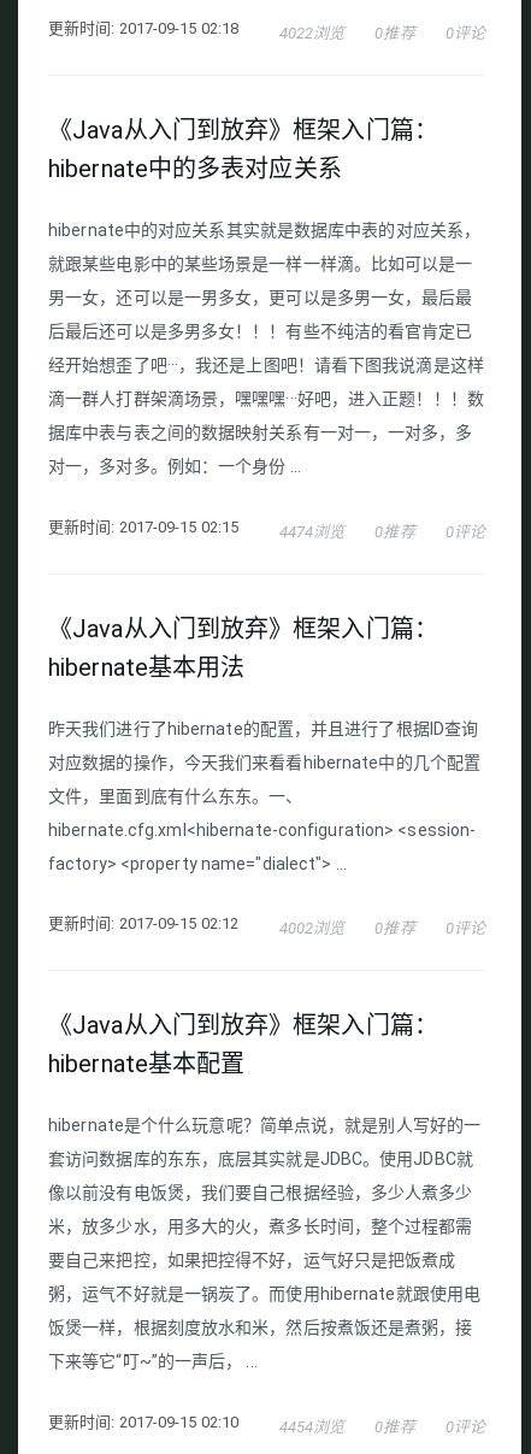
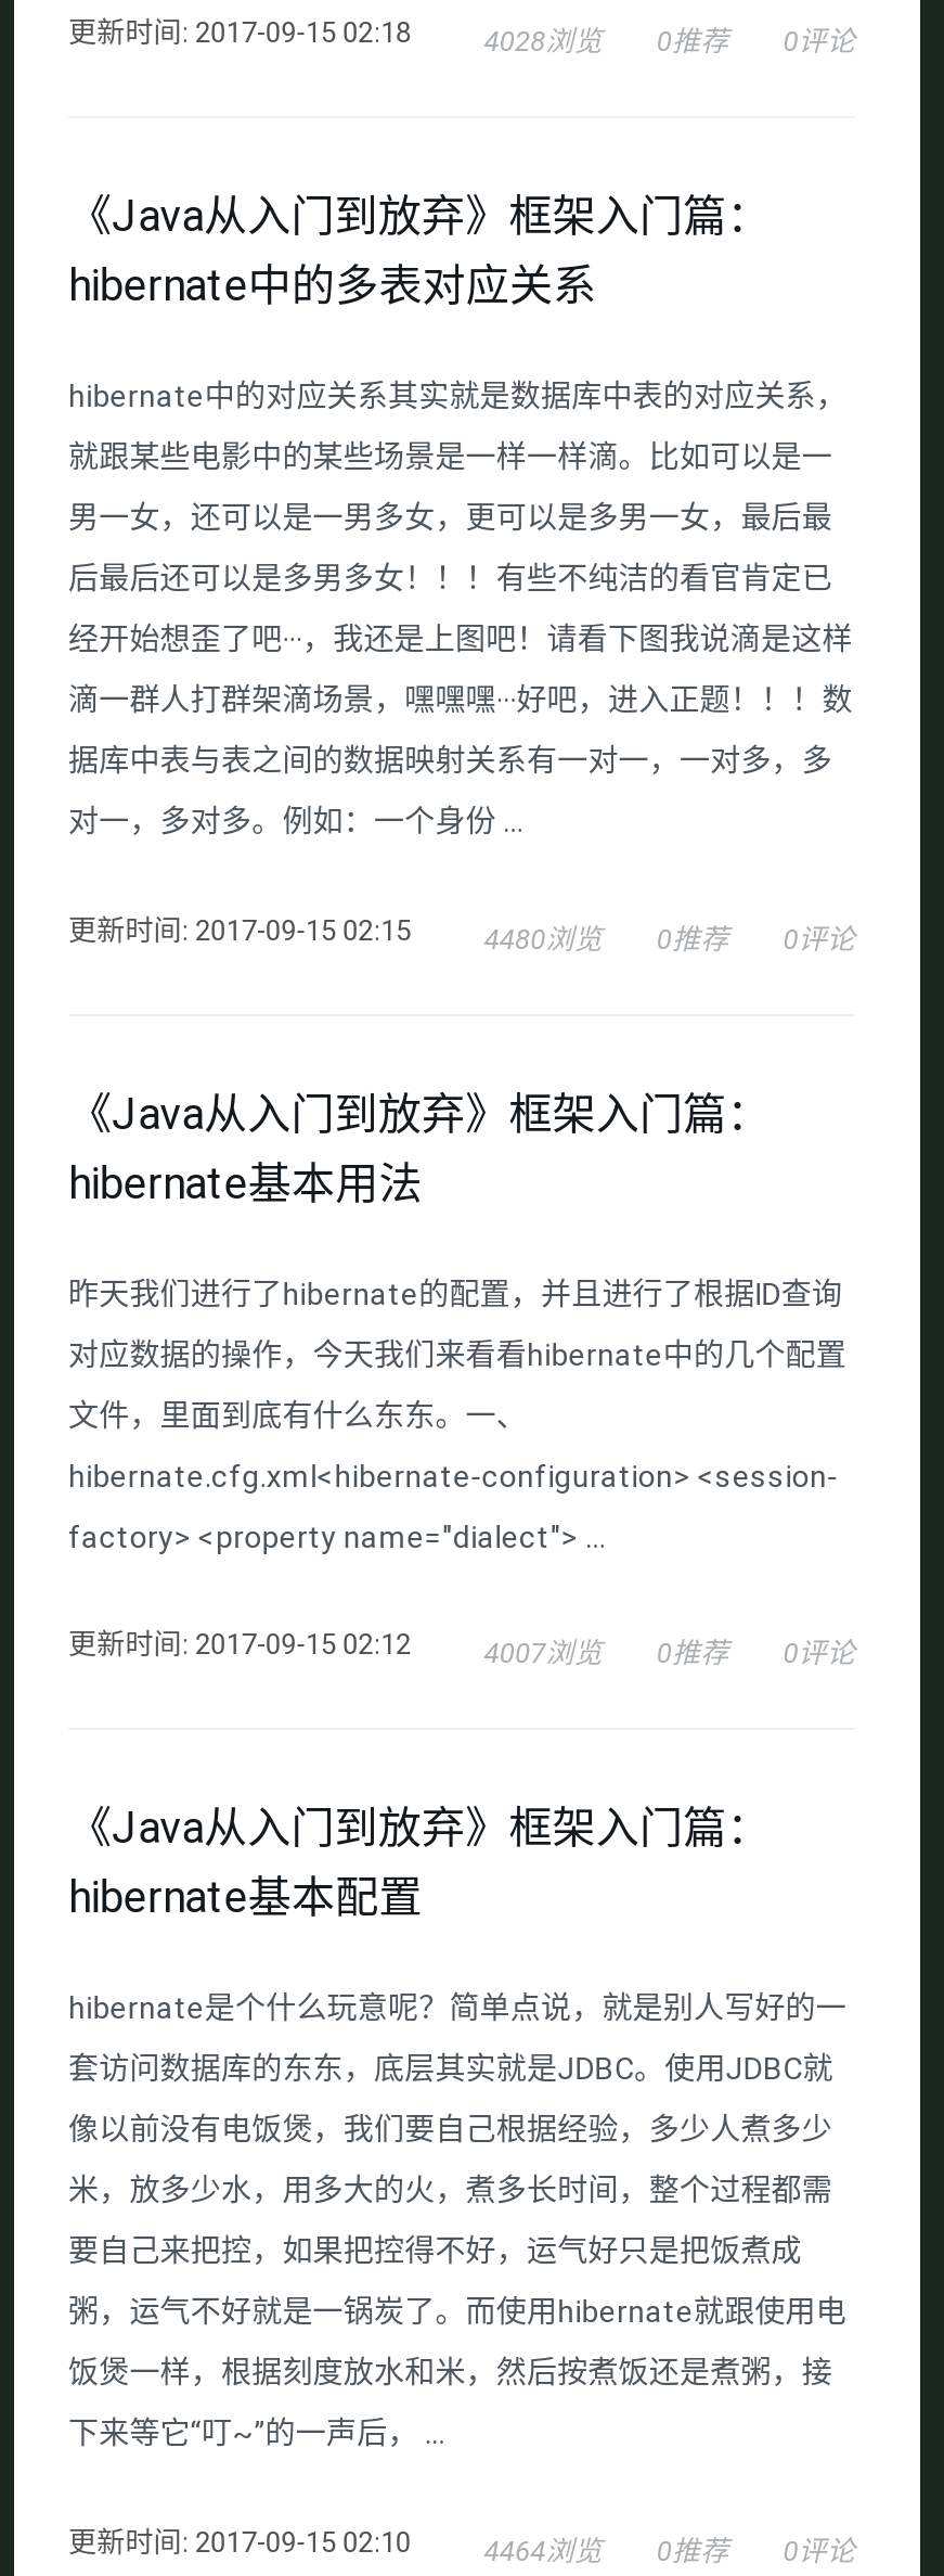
[279,24,345,42] 4022浏览 -> [484,25,602,57] 4028浏览
[279,522,345,540] 4474浏览 -> [484,922,602,954] 4480浏览
[279,919,345,937] 4002浏览 -> [484,1637,602,1669] 4007浏览
[279,1417,345,1435] 4454浏览 -> [484,2534,602,2566] 4464浏览

